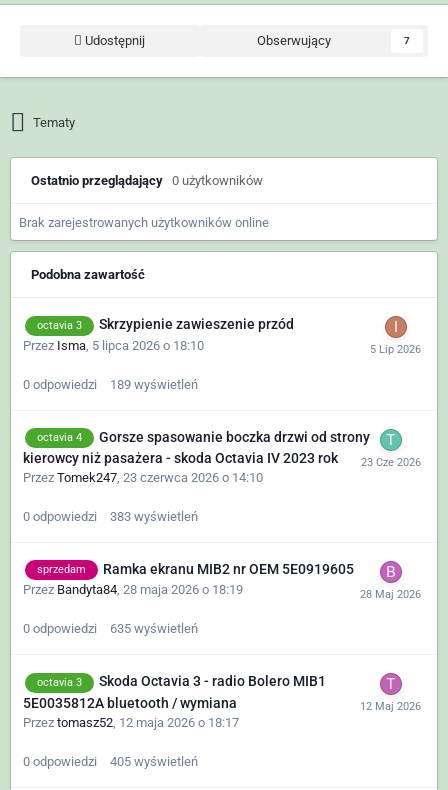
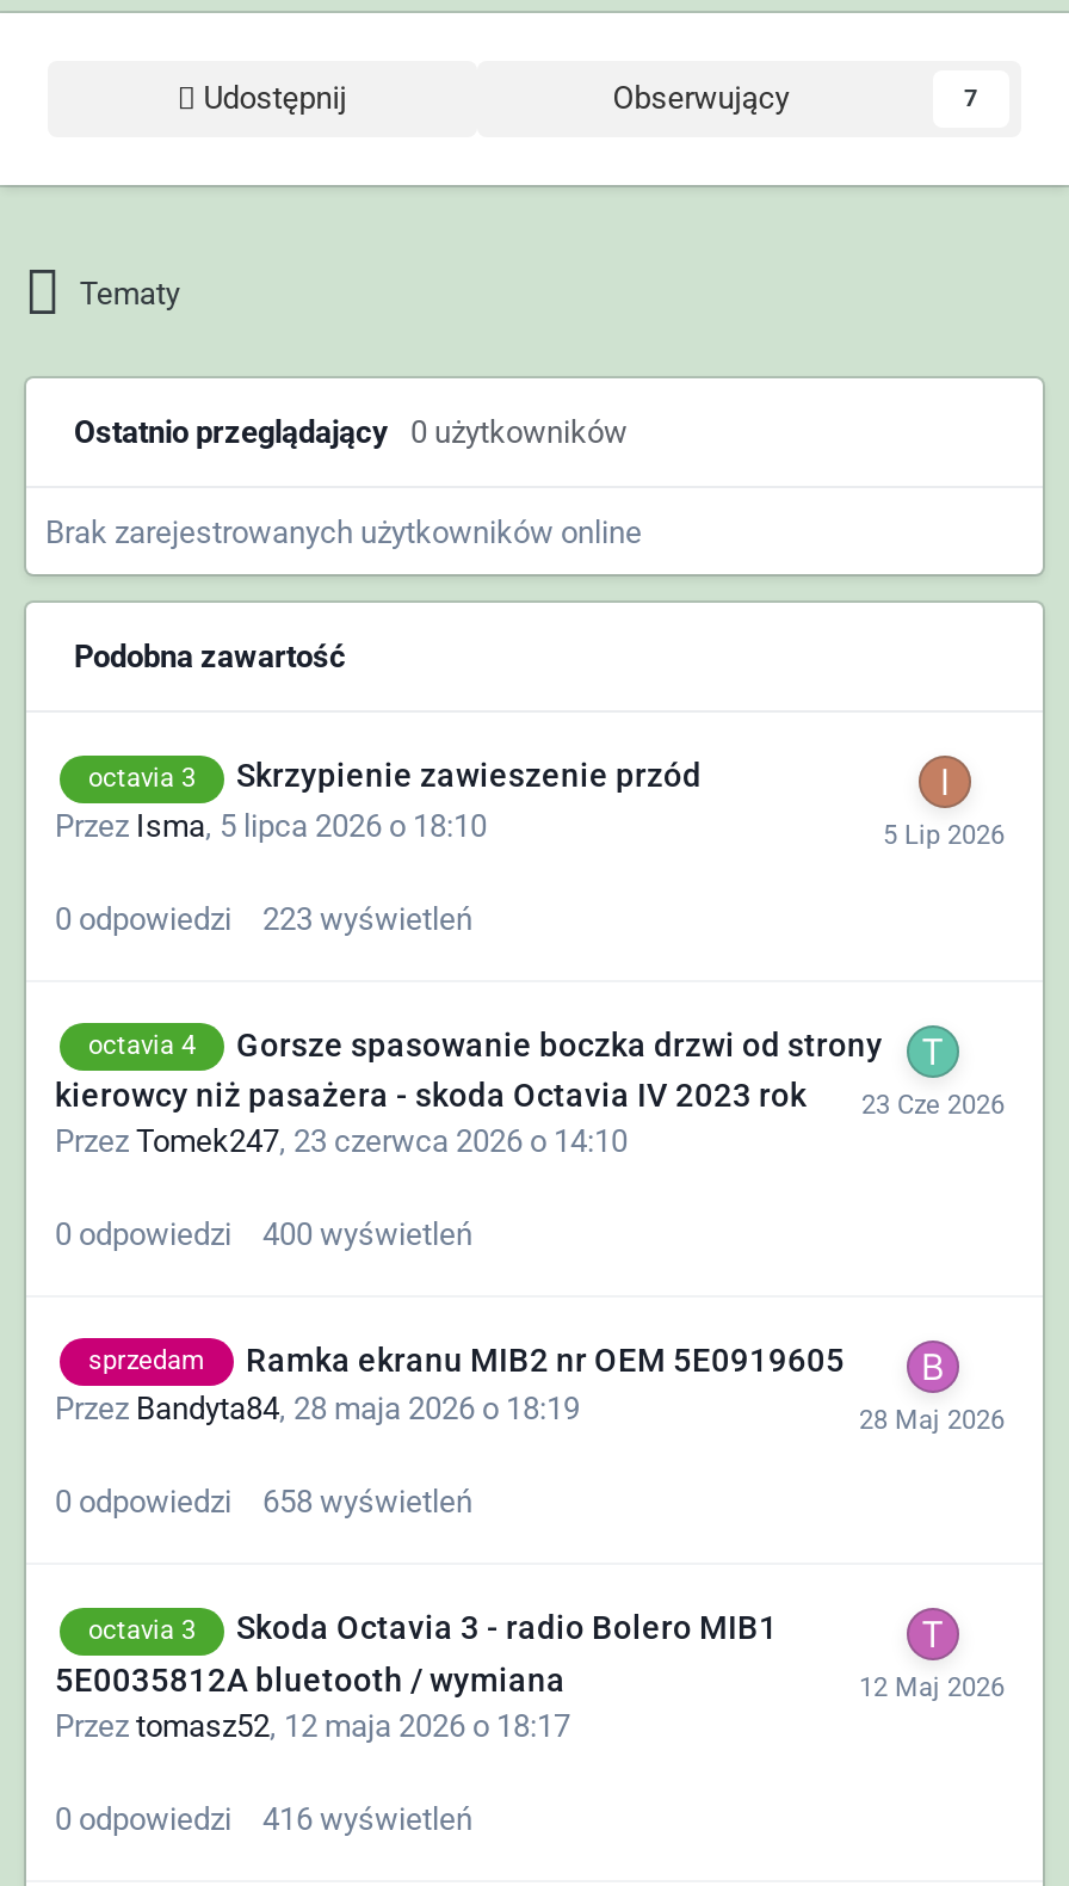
[23,377,198,392] 0 odpowiedzi 189 wyświetleń -> [55,900,472,936] 0 odpowiedzi 223 wyświetleń
[23,509,198,524] 0 odpowiedzi 383 wyświetleń -> [55,1216,472,1252] 0 odpowiedzi 400 wyświetleń
[23,621,198,636] 0 odpowiedzi 635 wyświetleń -> [55,1485,472,1520] 0 odpowiedzi 658 wyświetleń
[23,754,198,769] 0 odpowiedzi 405 wyświetleń -> [55,1801,472,1837] 0 odpowiedzi 416 wyświetleń

